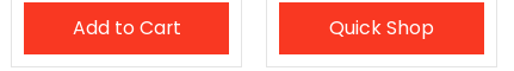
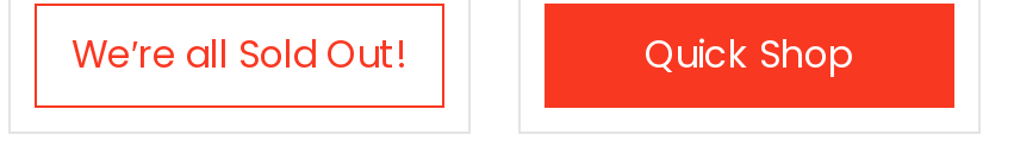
[72,14,181,41] Add to Cart -> [71,27,408,82] We′re all Sold Out!

